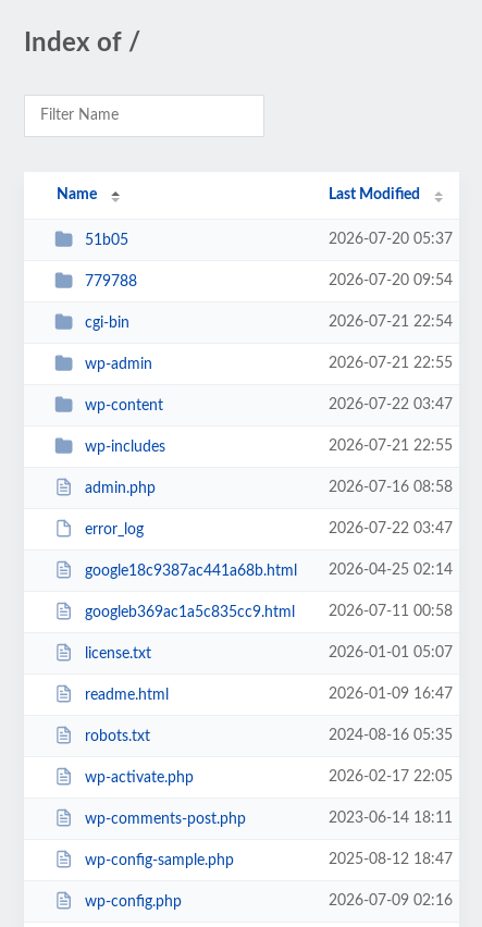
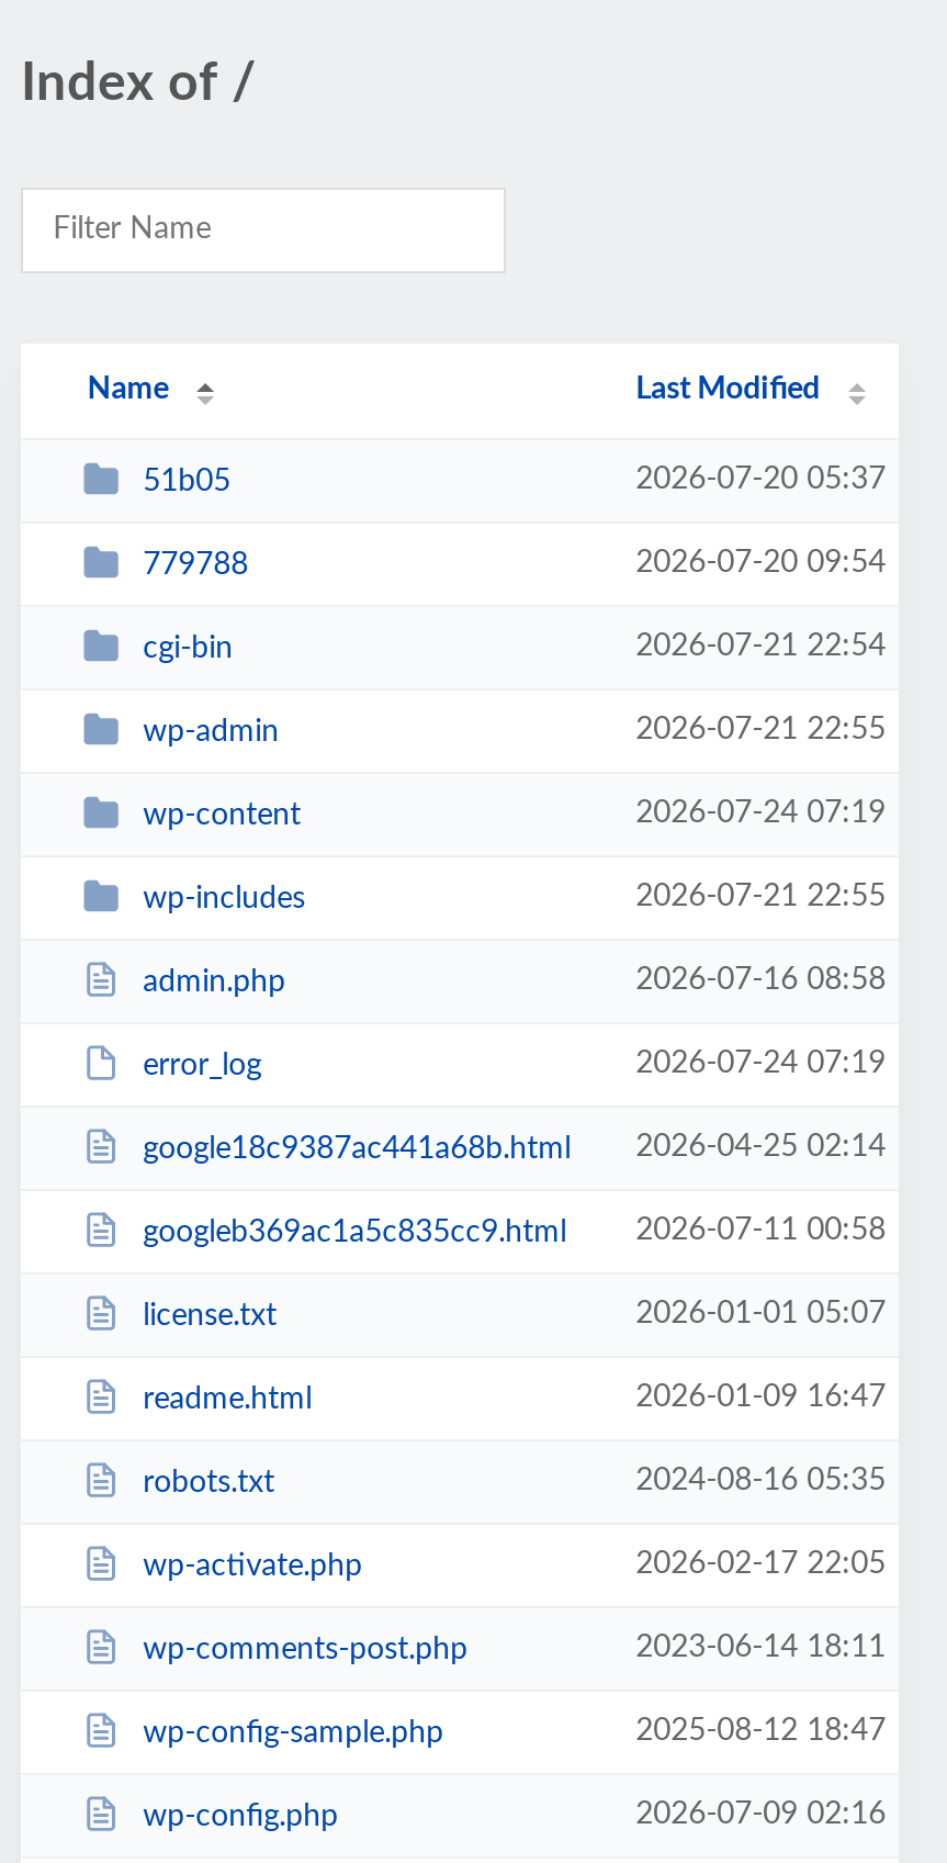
[329,397,453,412] 2026-07-22 03:47 -> [636,798,886,829] 2026-07-24 07:19
[329,521,453,536] 2026-07-22 03:47 -> [636,1048,886,1079] 2026-07-24 07:19

